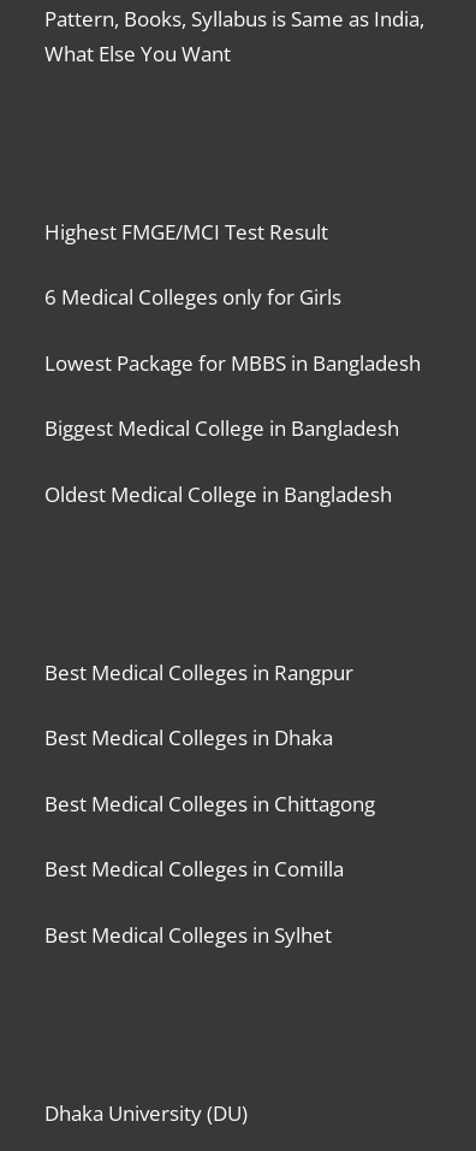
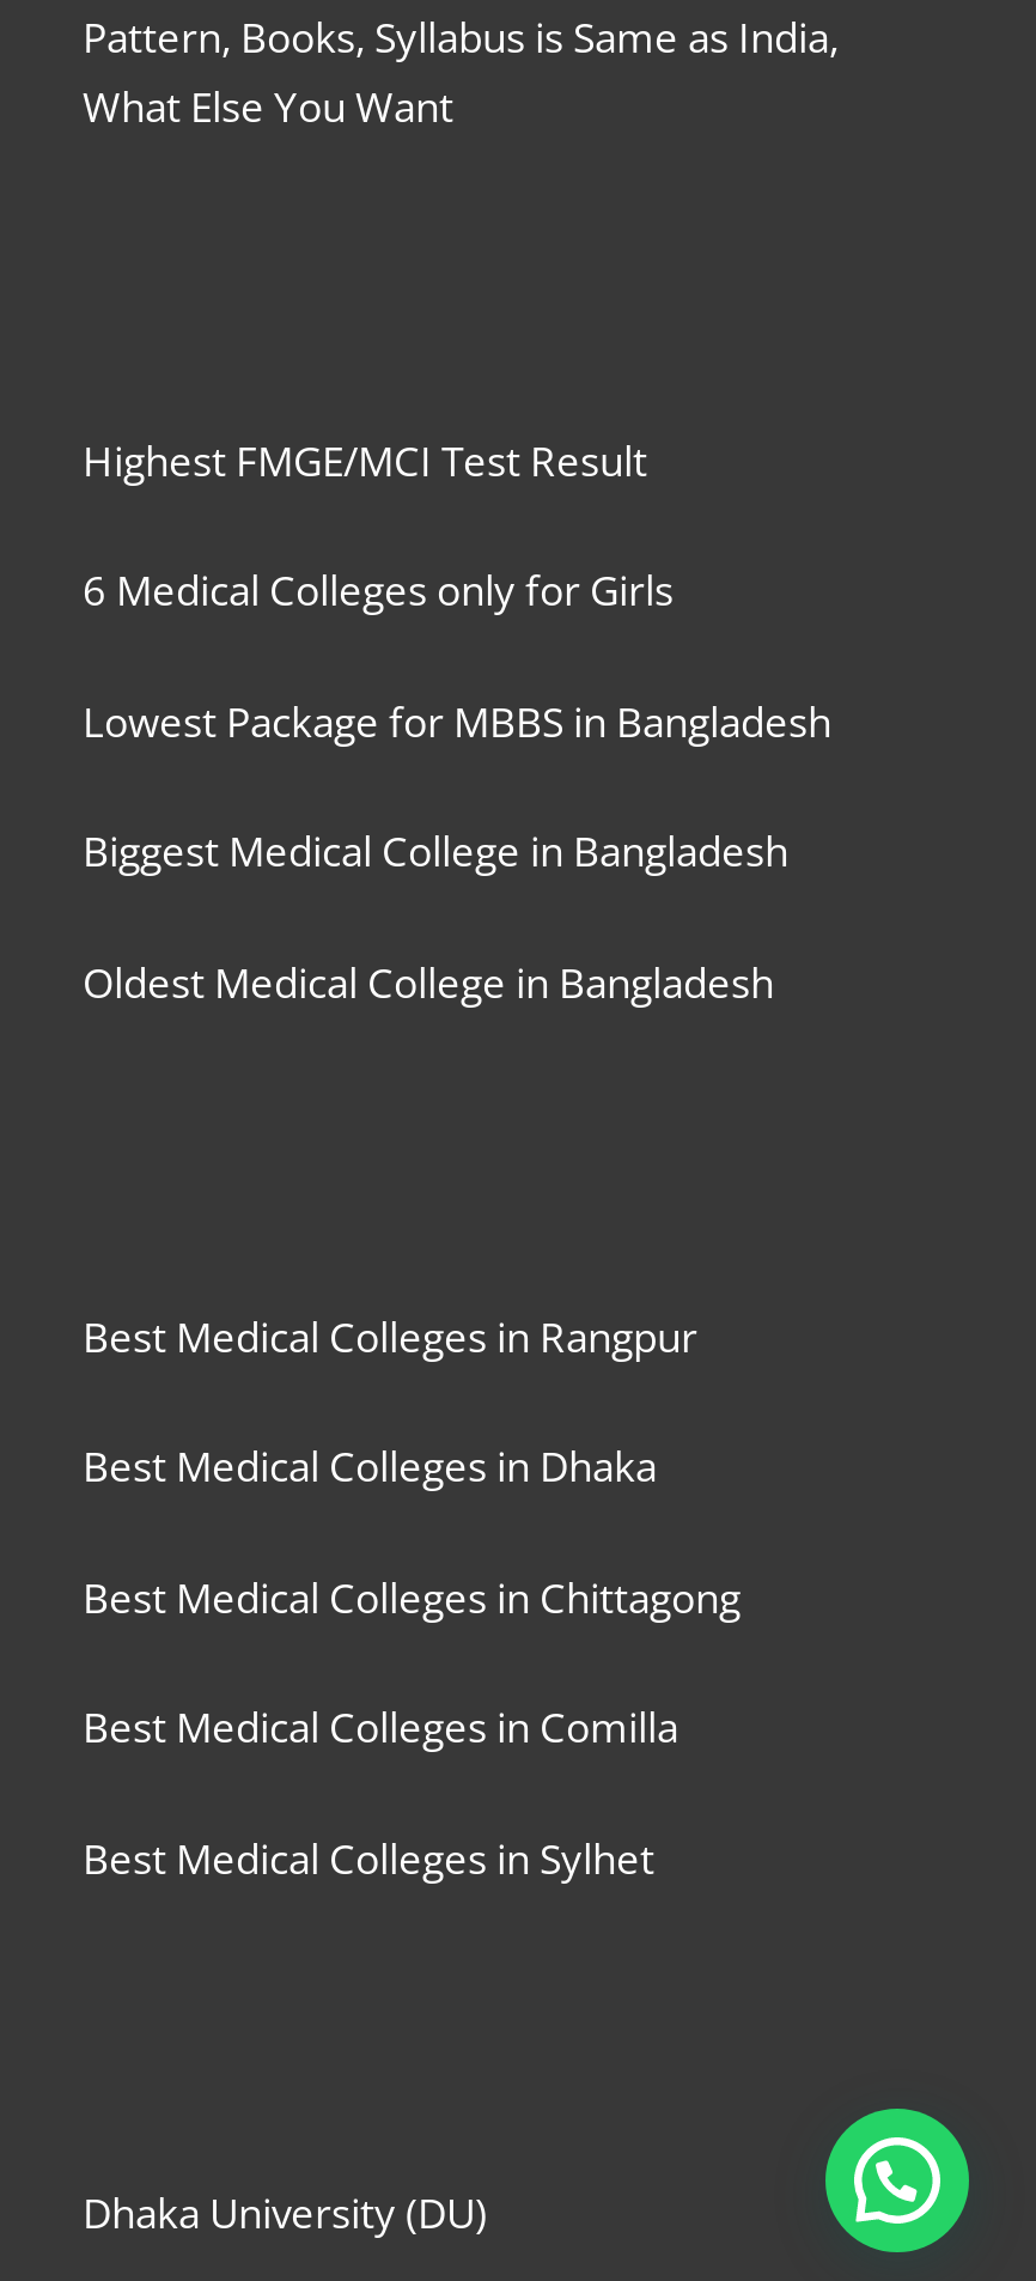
none -> [823,2106,971,2255] [image]

